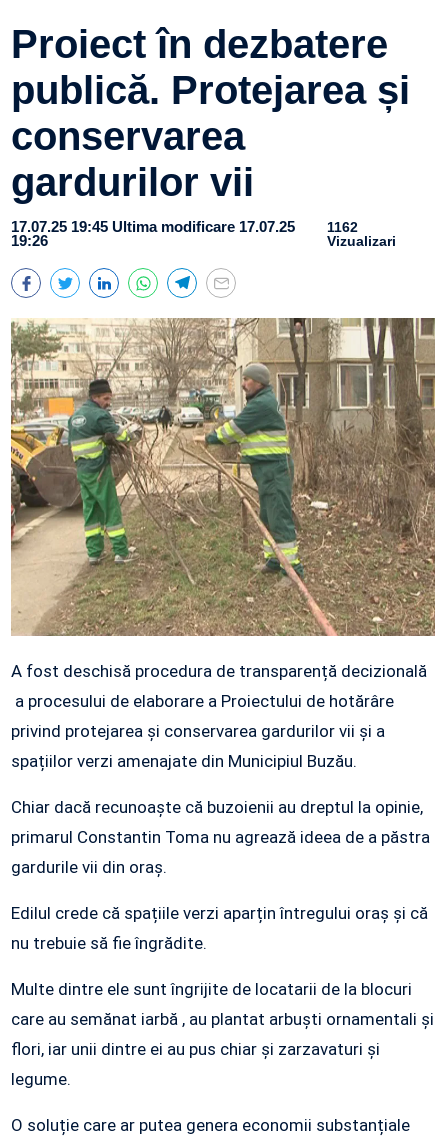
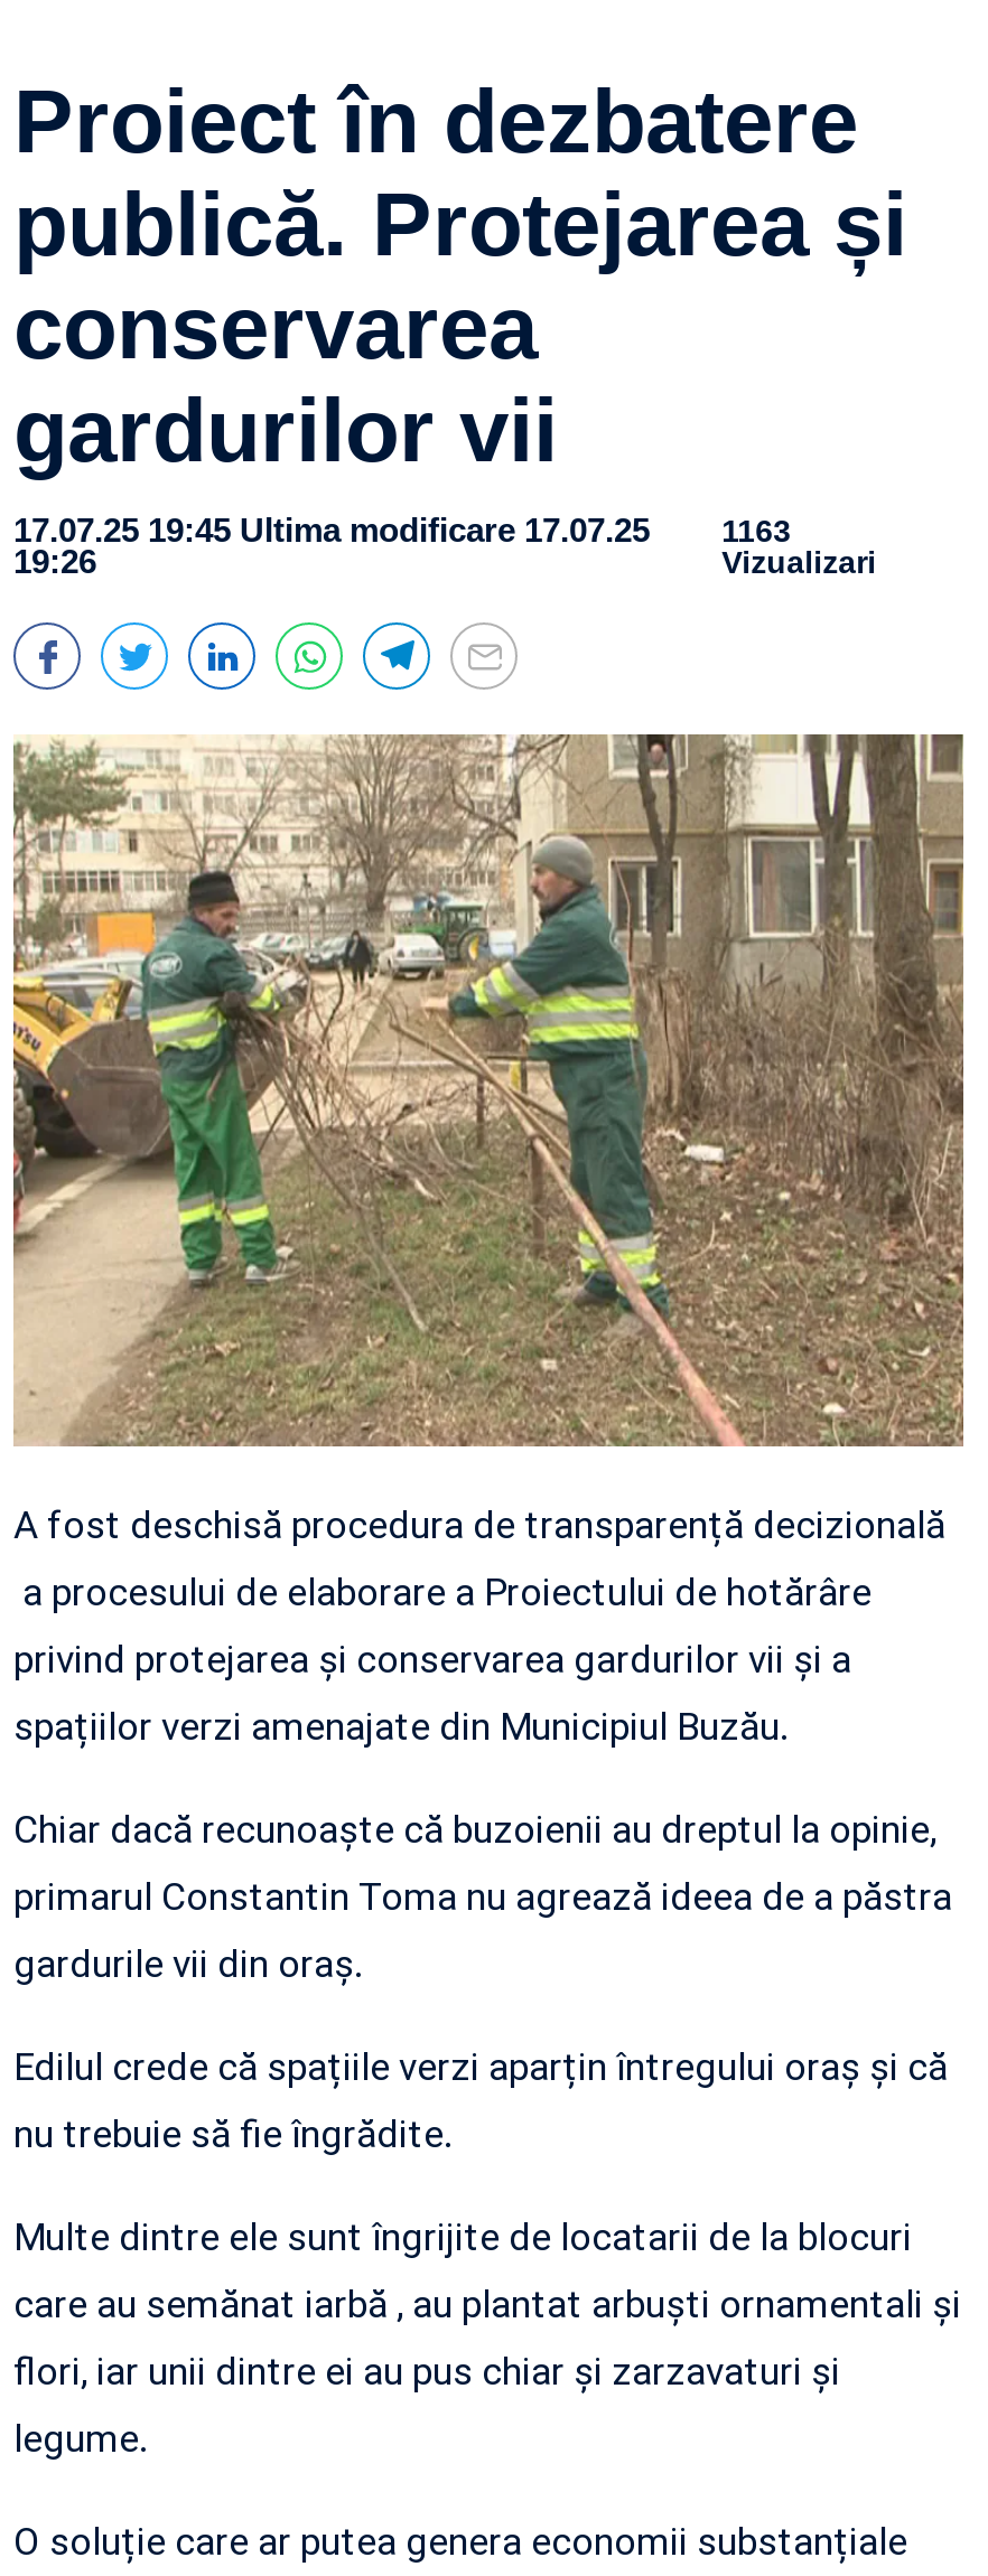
[327,219,358,235] 1162 -> [722,513,791,549] 1163

